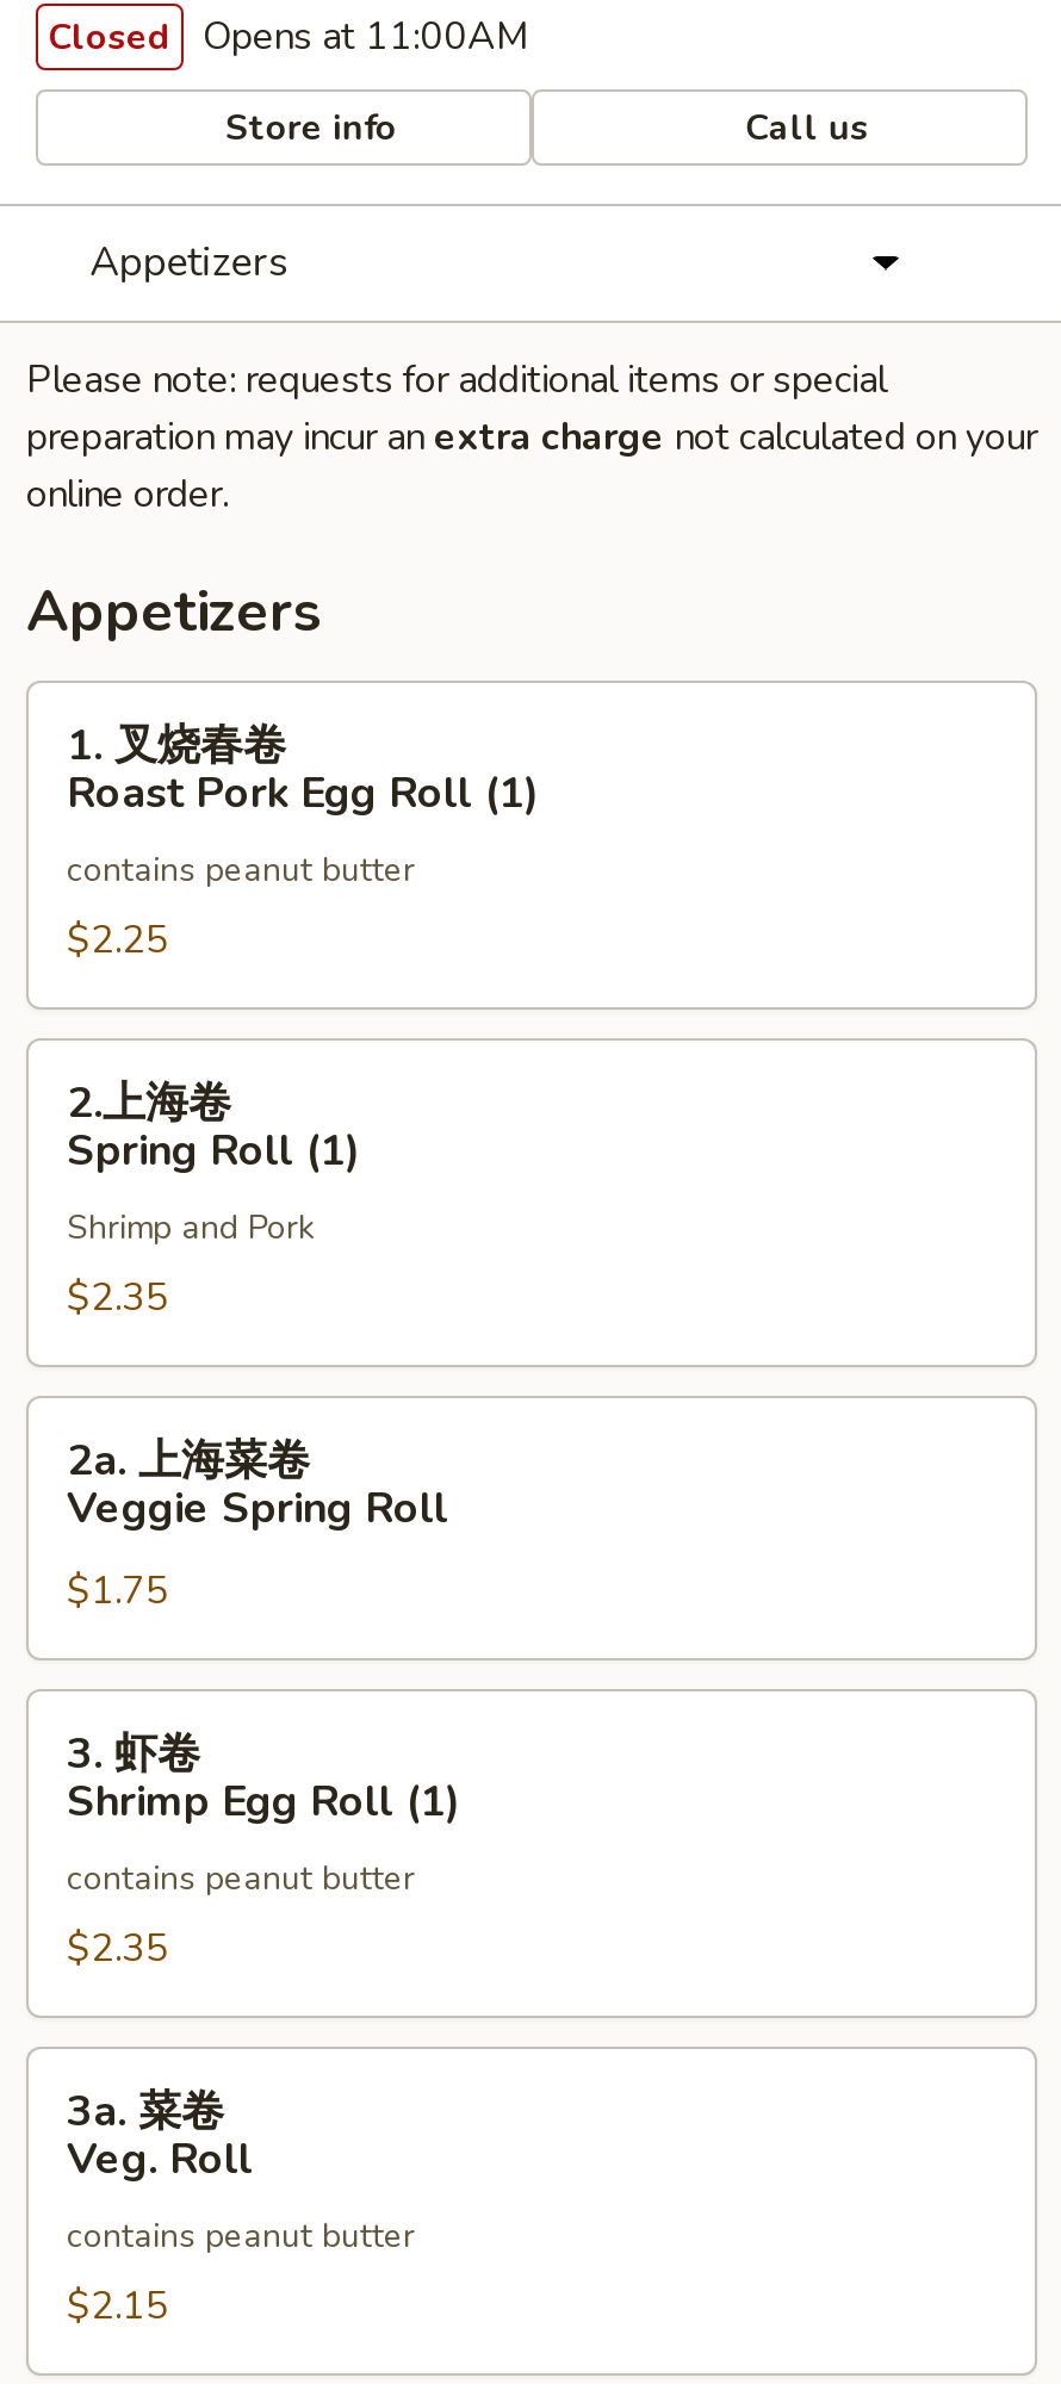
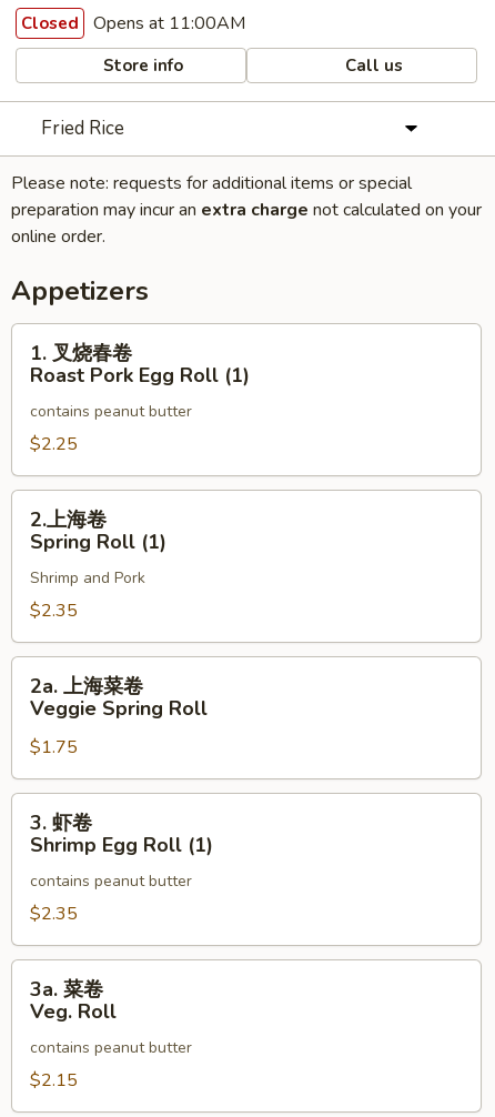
[90,235,288,290] Appetizers -> [41,115,124,141] Fried Rice

